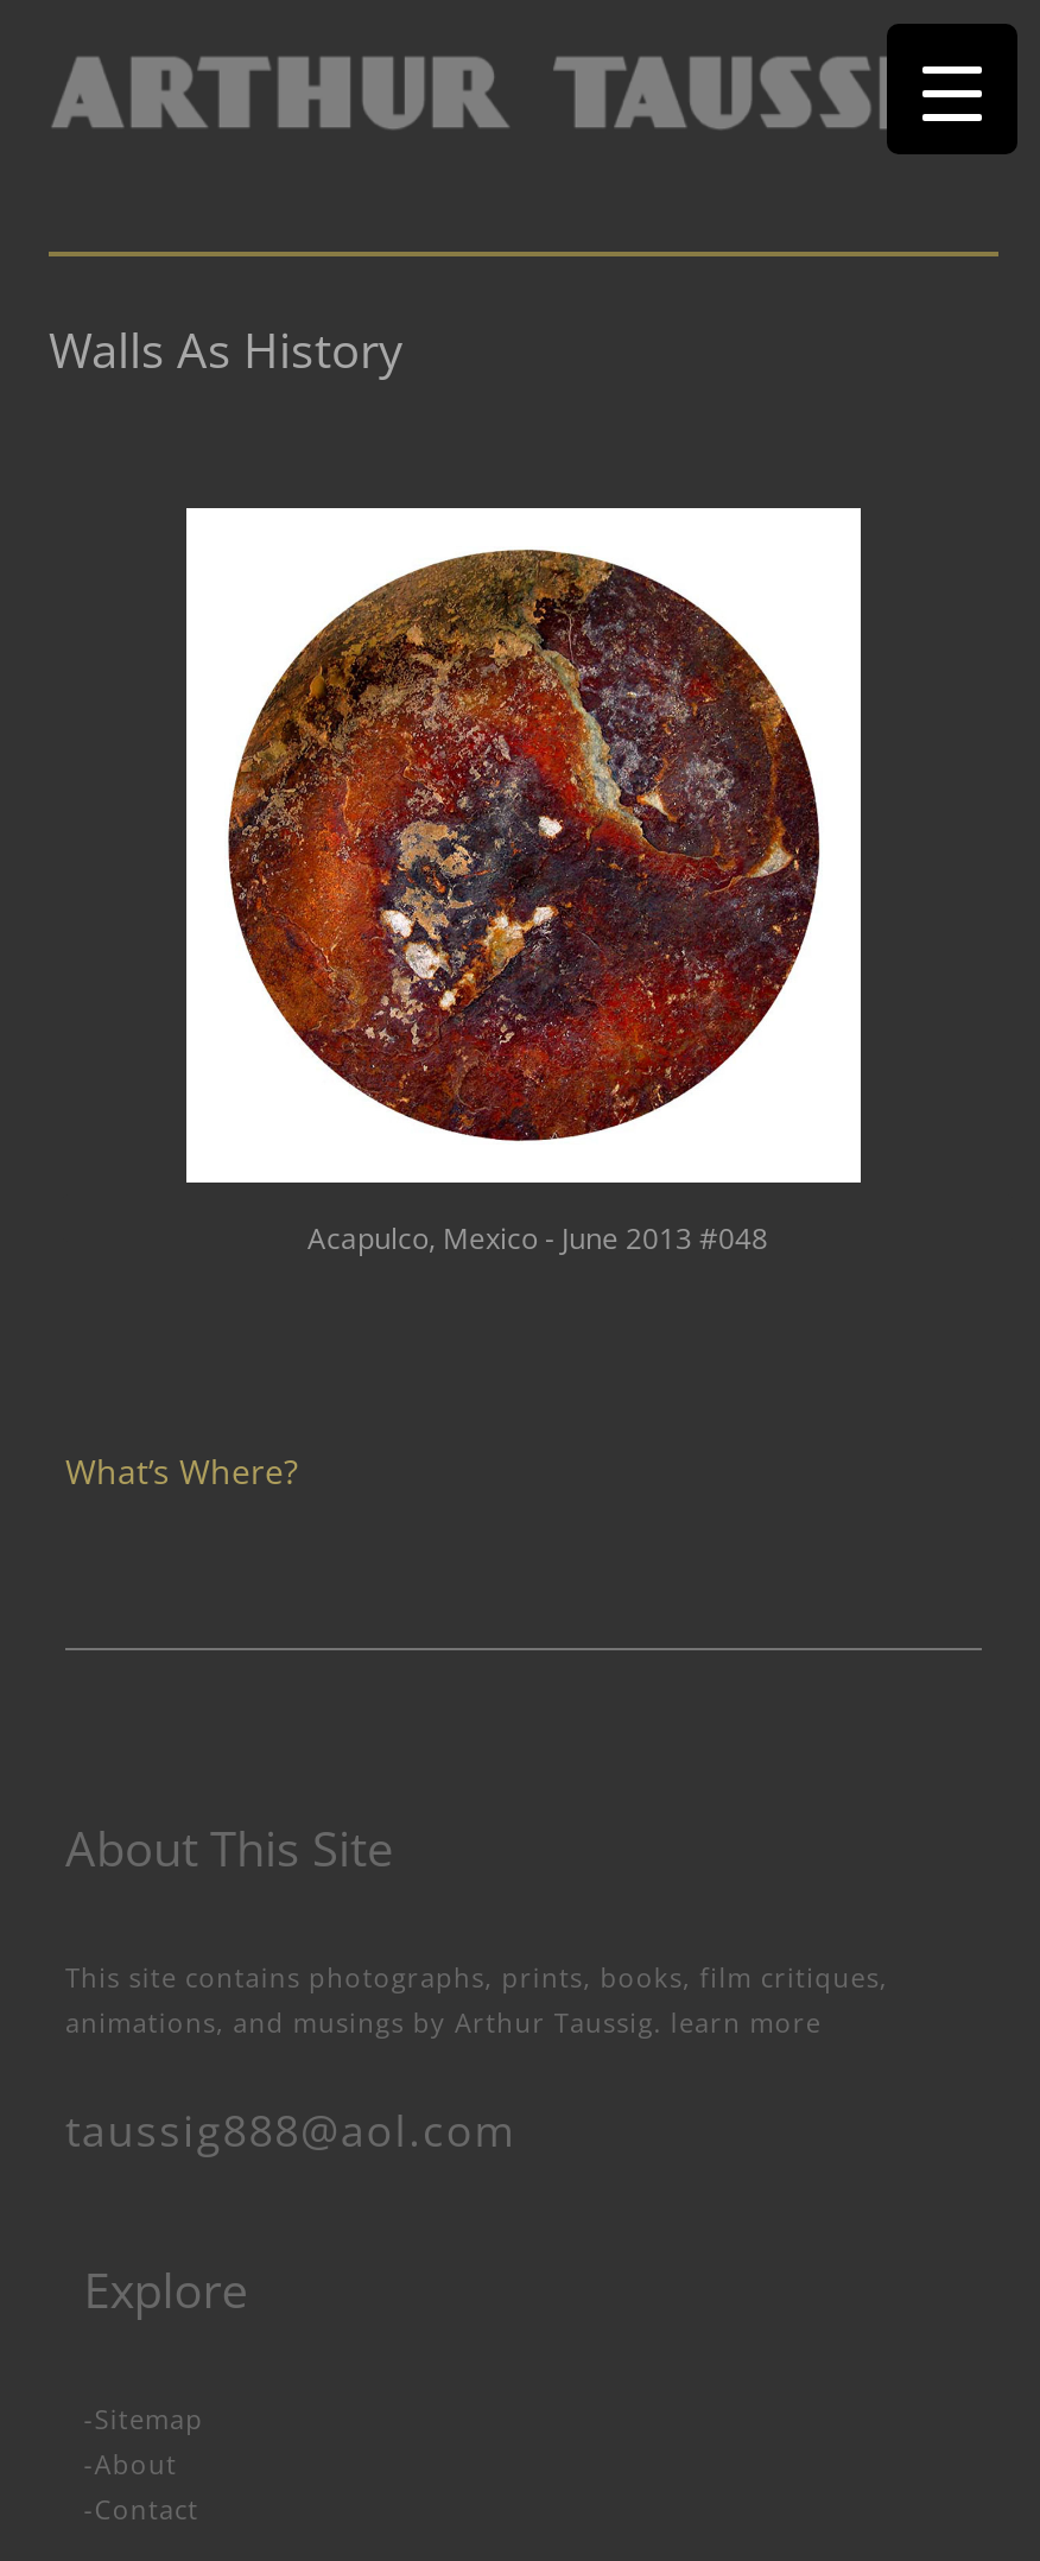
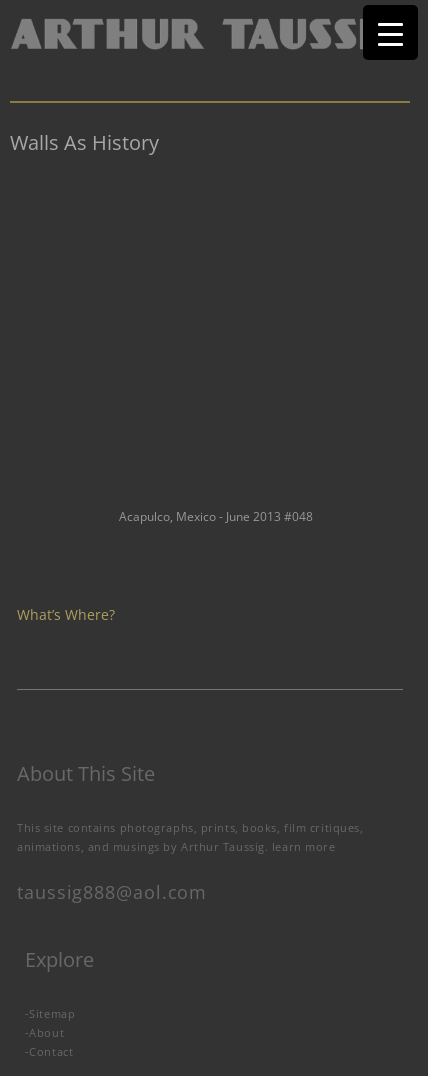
[184,506,863,1185] [image] -> none

